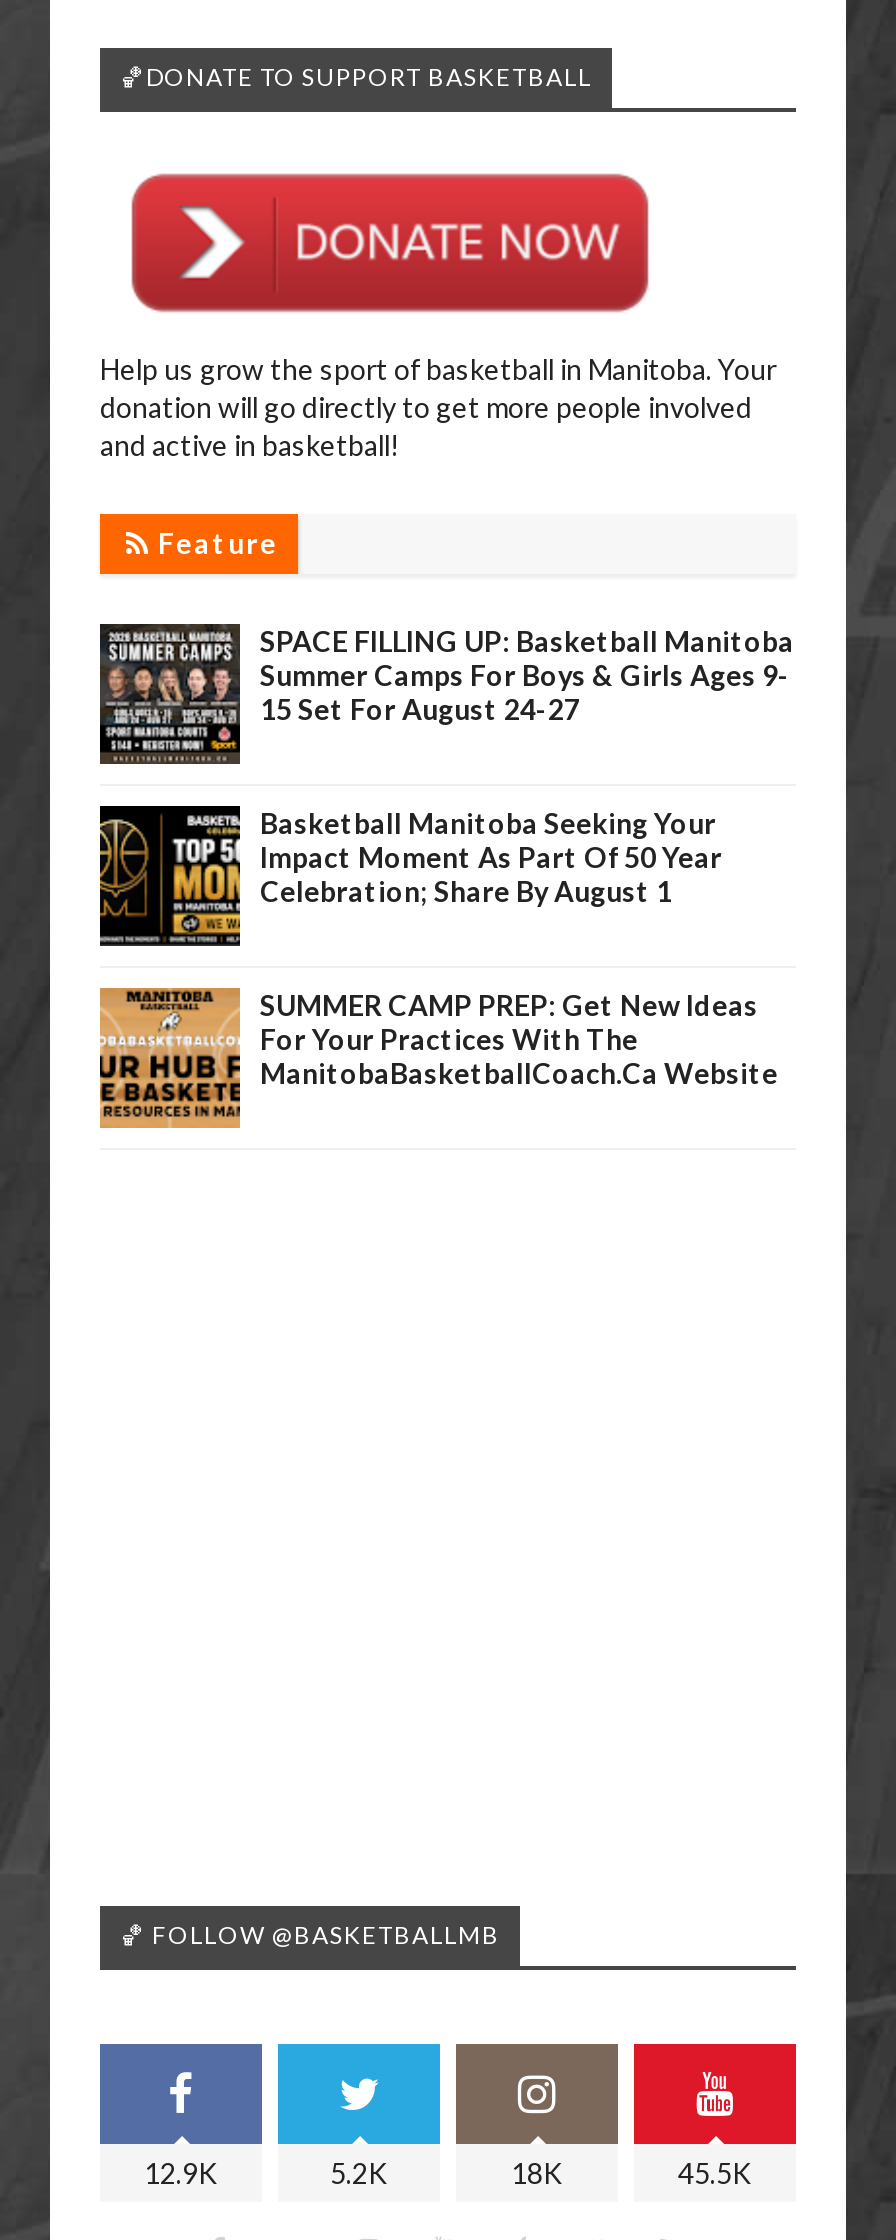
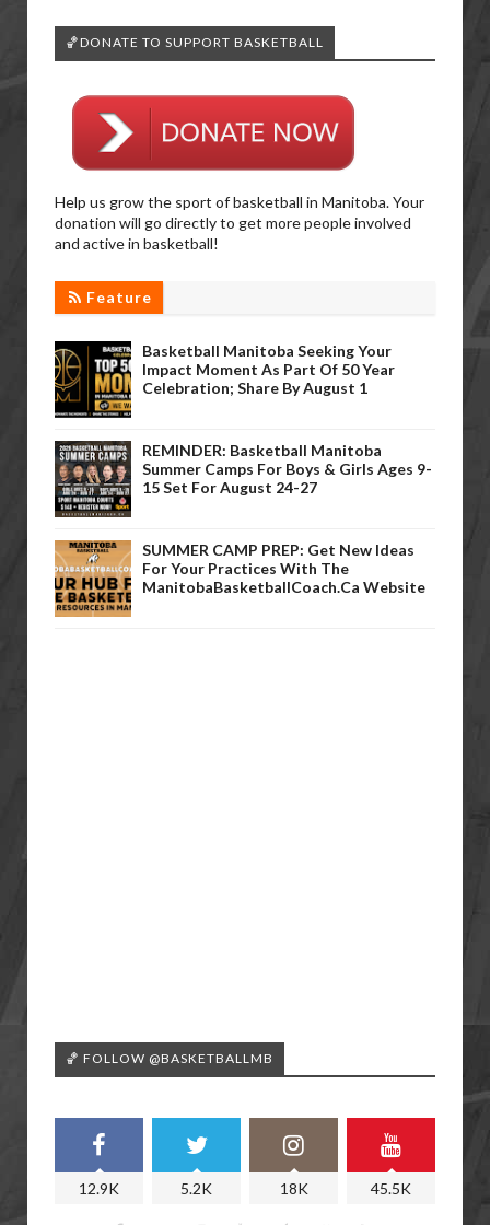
moved [100,624,790,764] -> [55,441,432,517]: [image] | Summer Camps For Boys & Girls Ages 9- | 15 Set For August 24-27
[260,624,794,658] SPACE FILLING UP: Basketball Manitoba -> none
moved [98,806,722,946] -> [54,341,395,418]: [image] | Basketball Manitoba Seeking Your | Impact Moment As Part Of 50 Year | Celebration; Share By August 1
none -> [142,441,382,459] REMINDER: Basketball Manitoba

